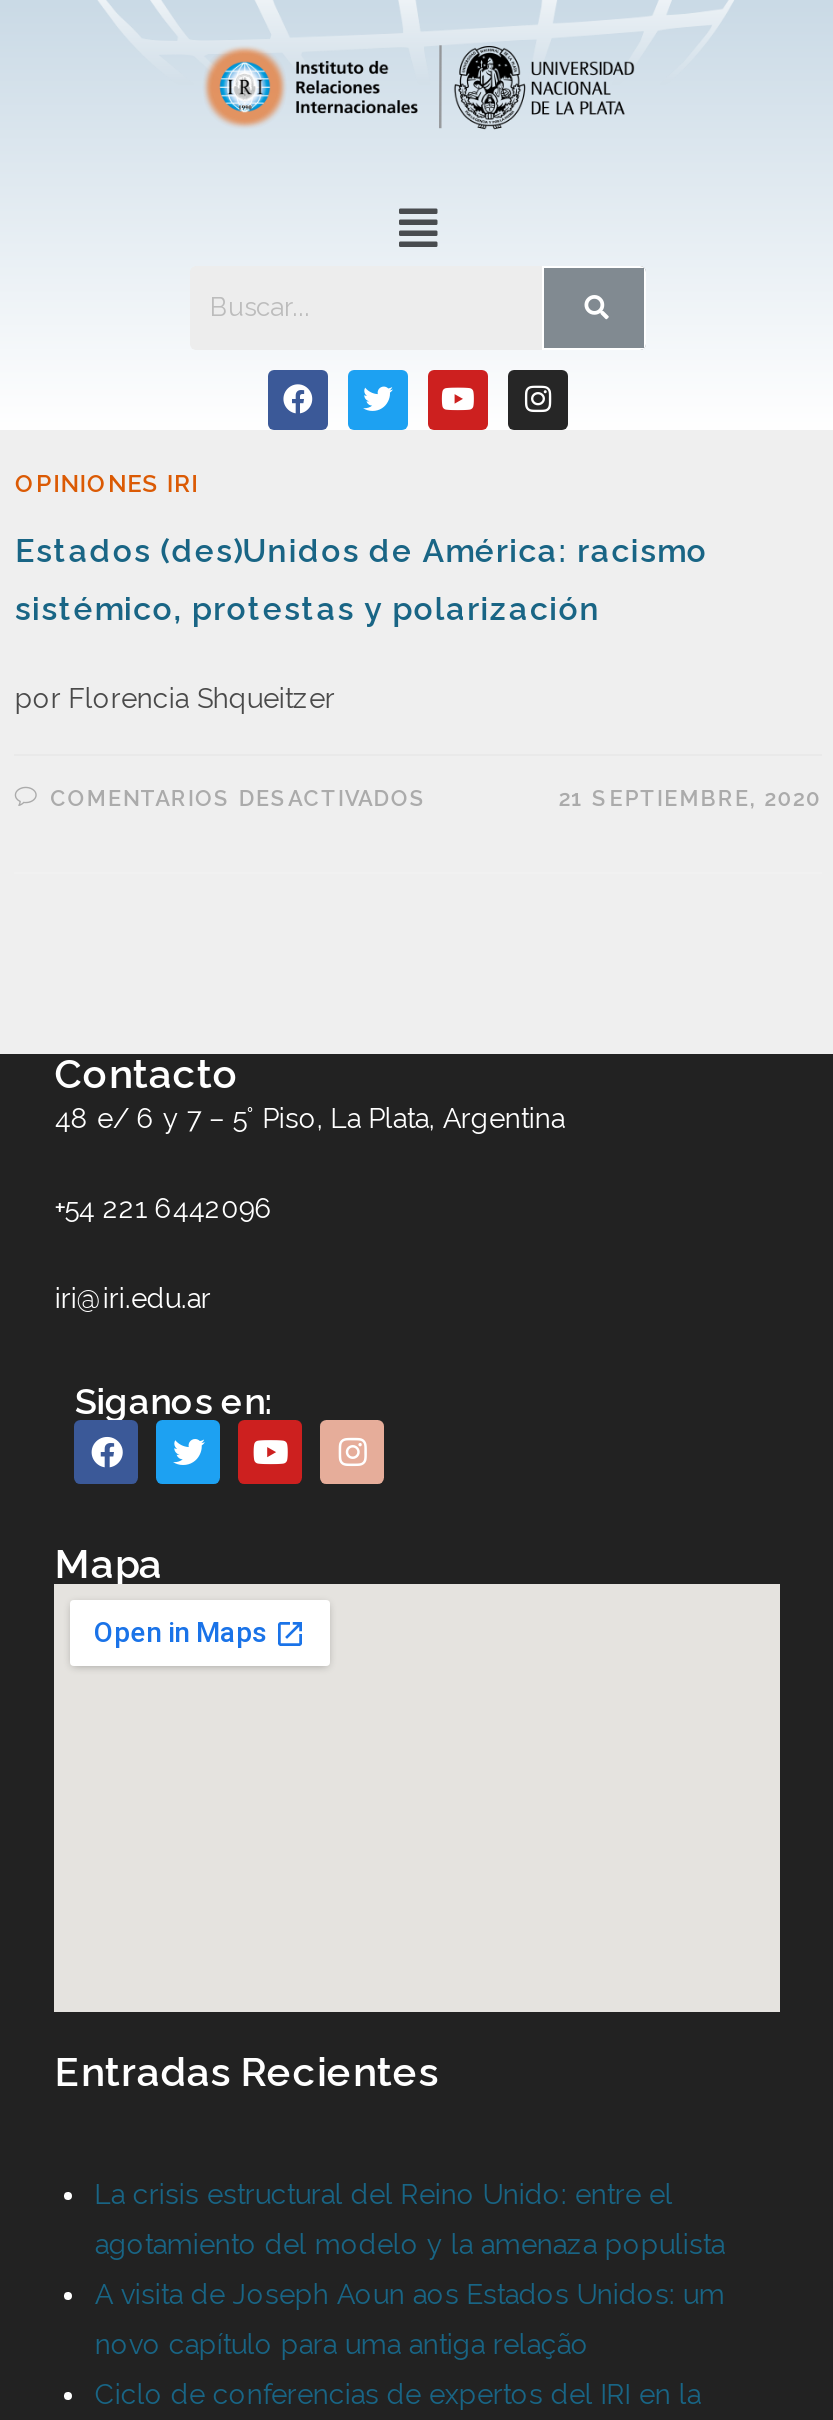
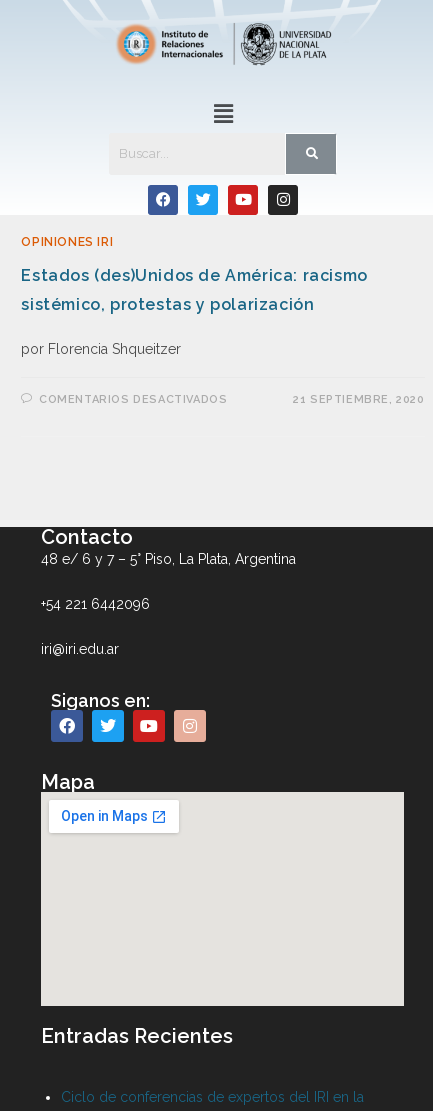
[95,2178,725,2360] La crisis estructural del Reino Unido: entre el | agotamiento del modelo y la amenaza populista | A visita de Joseph Aoun aos Estados Unidos: um | novo capítulo para uma antiga relação -> none

